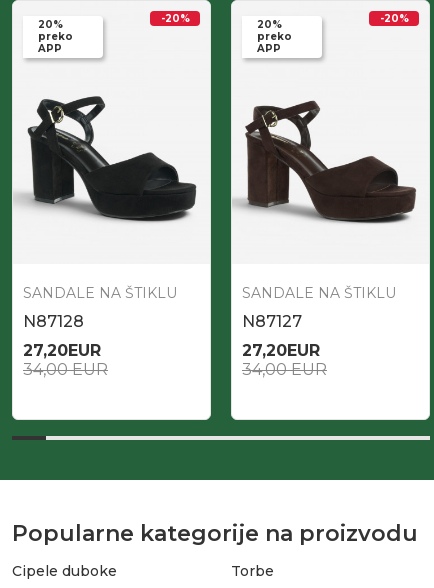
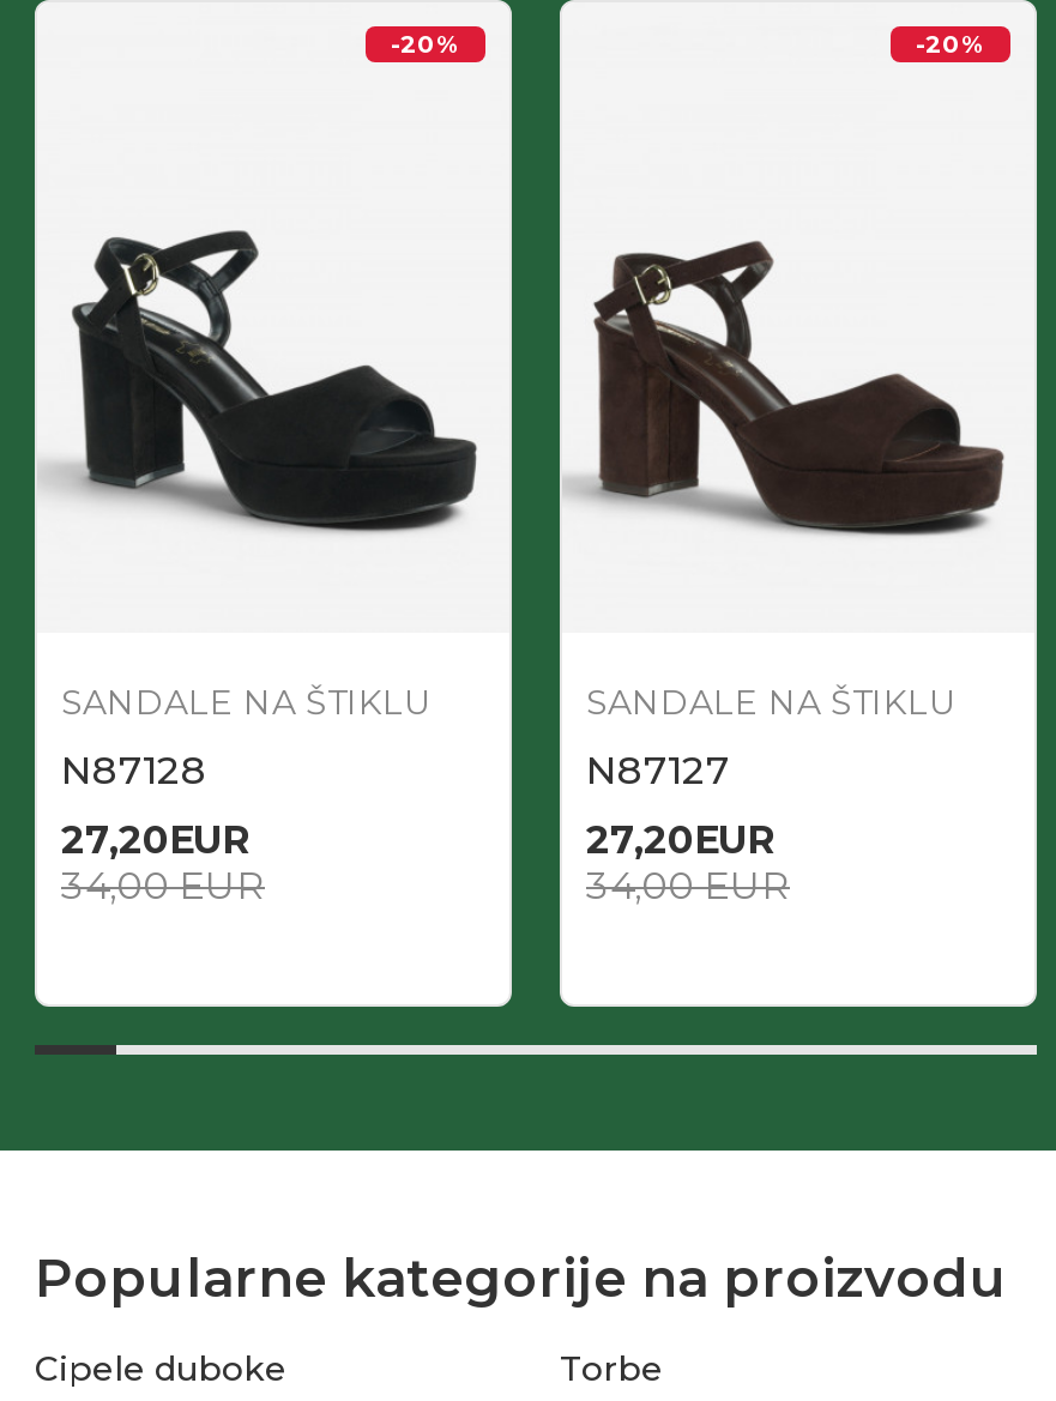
[38,18,73,55] 20% | preko | APP -> none
[257,18,292,55] 20% | preko | APP -> none

